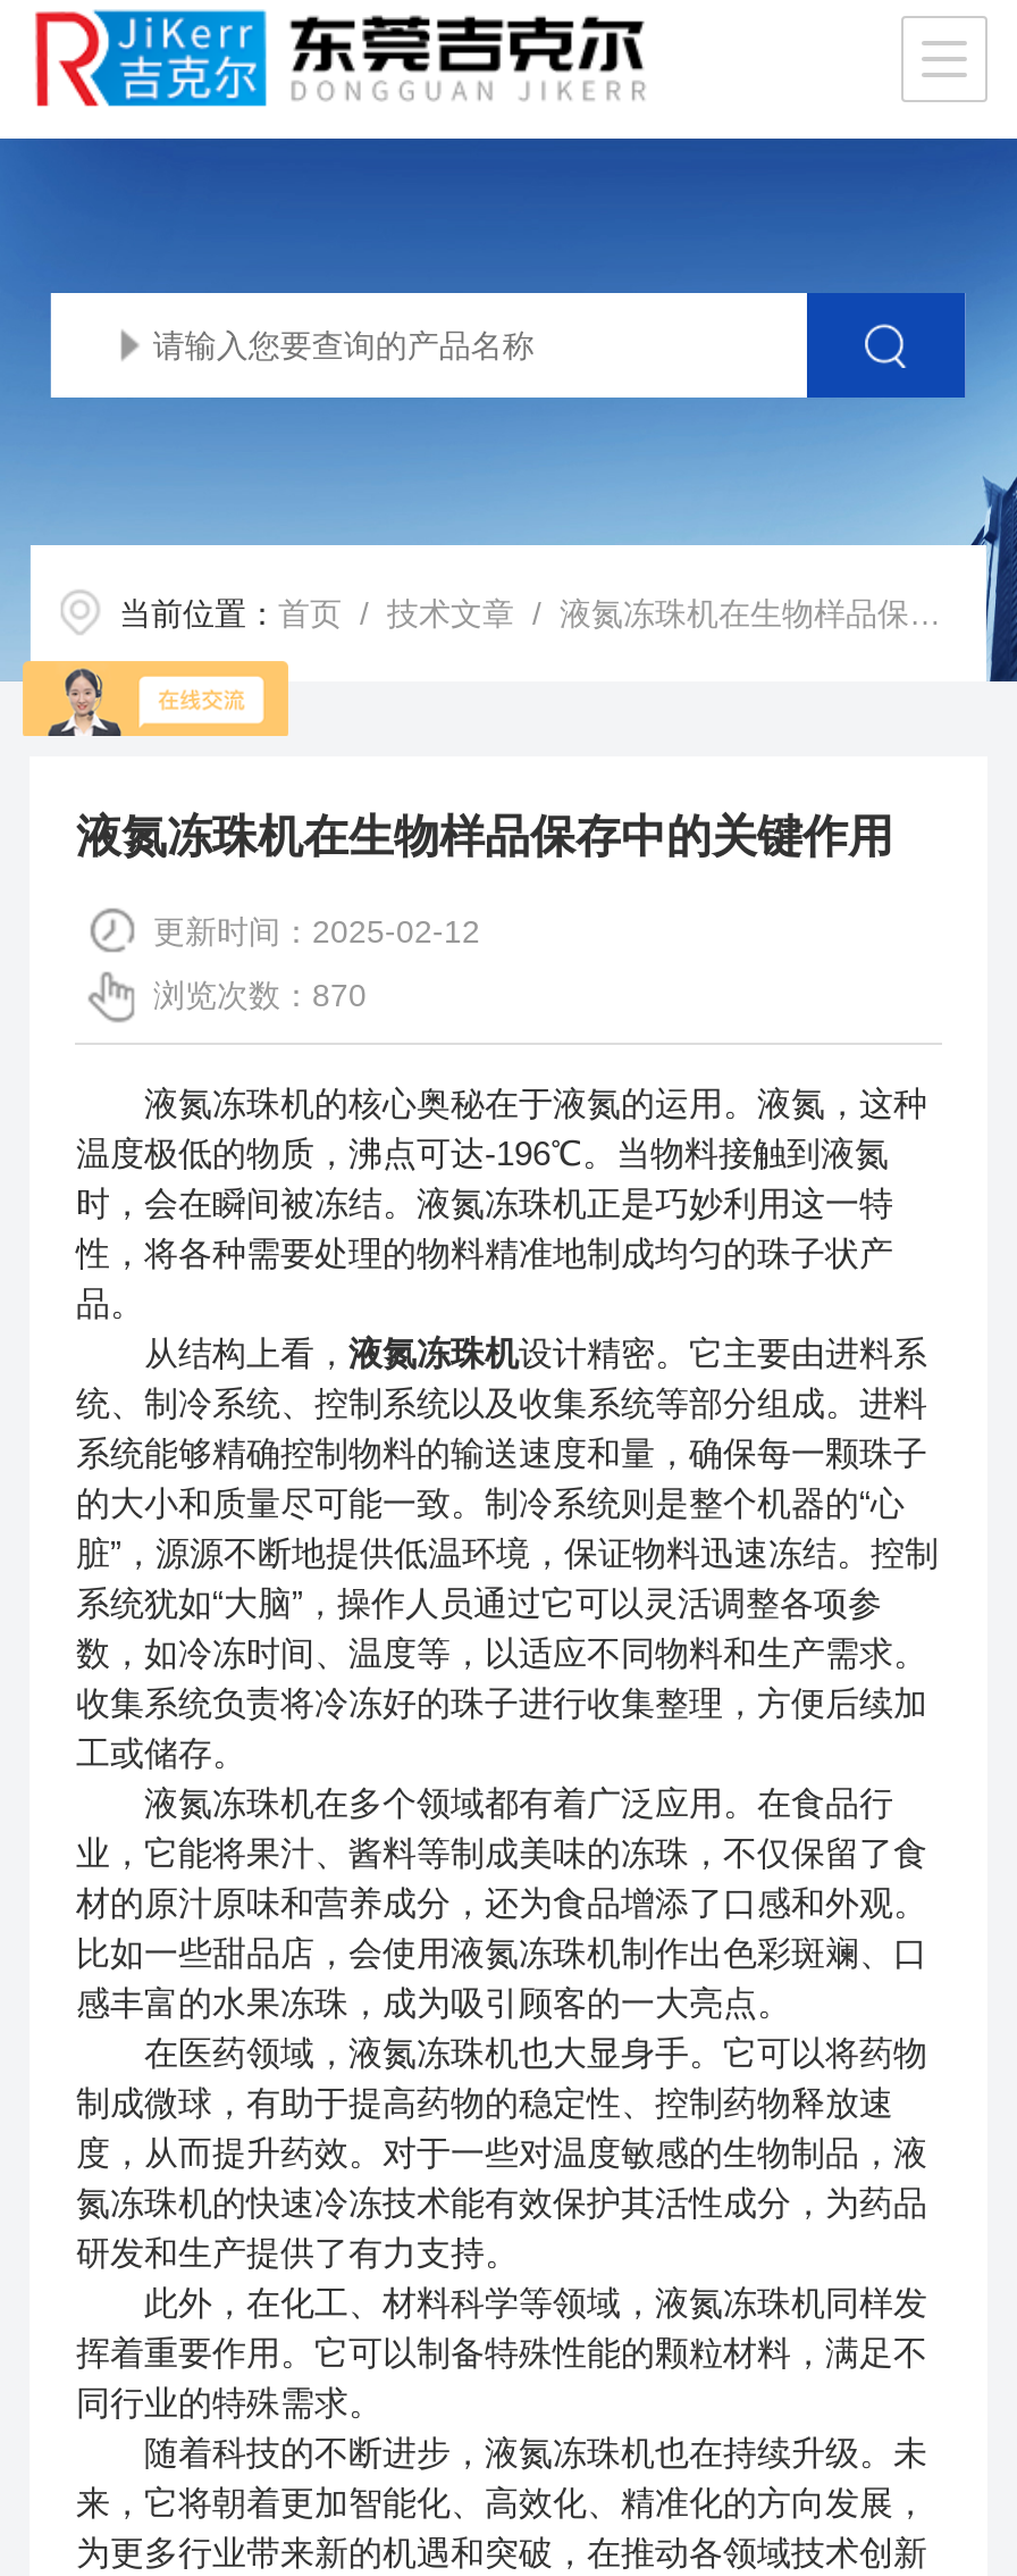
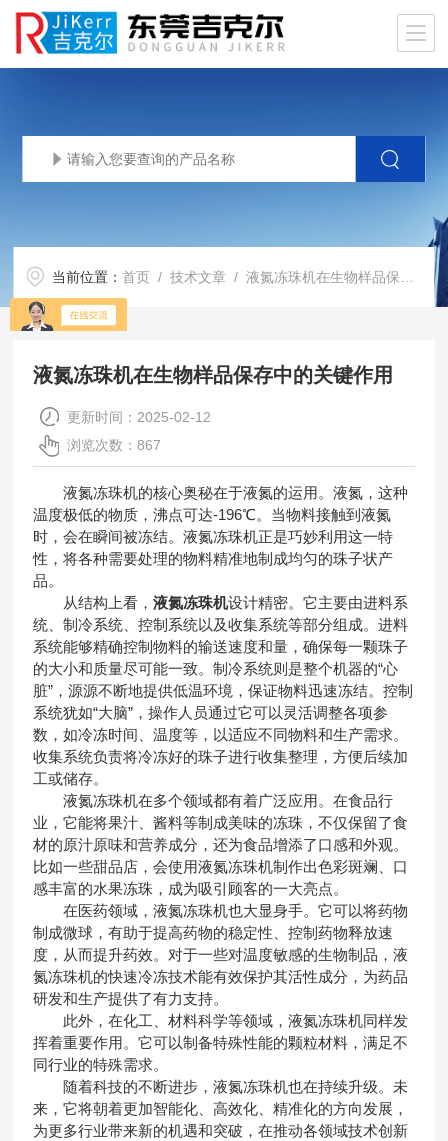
[153,976,366,1012] 浏览次数：870 -> [67,436,161,452] 浏览次数：867

